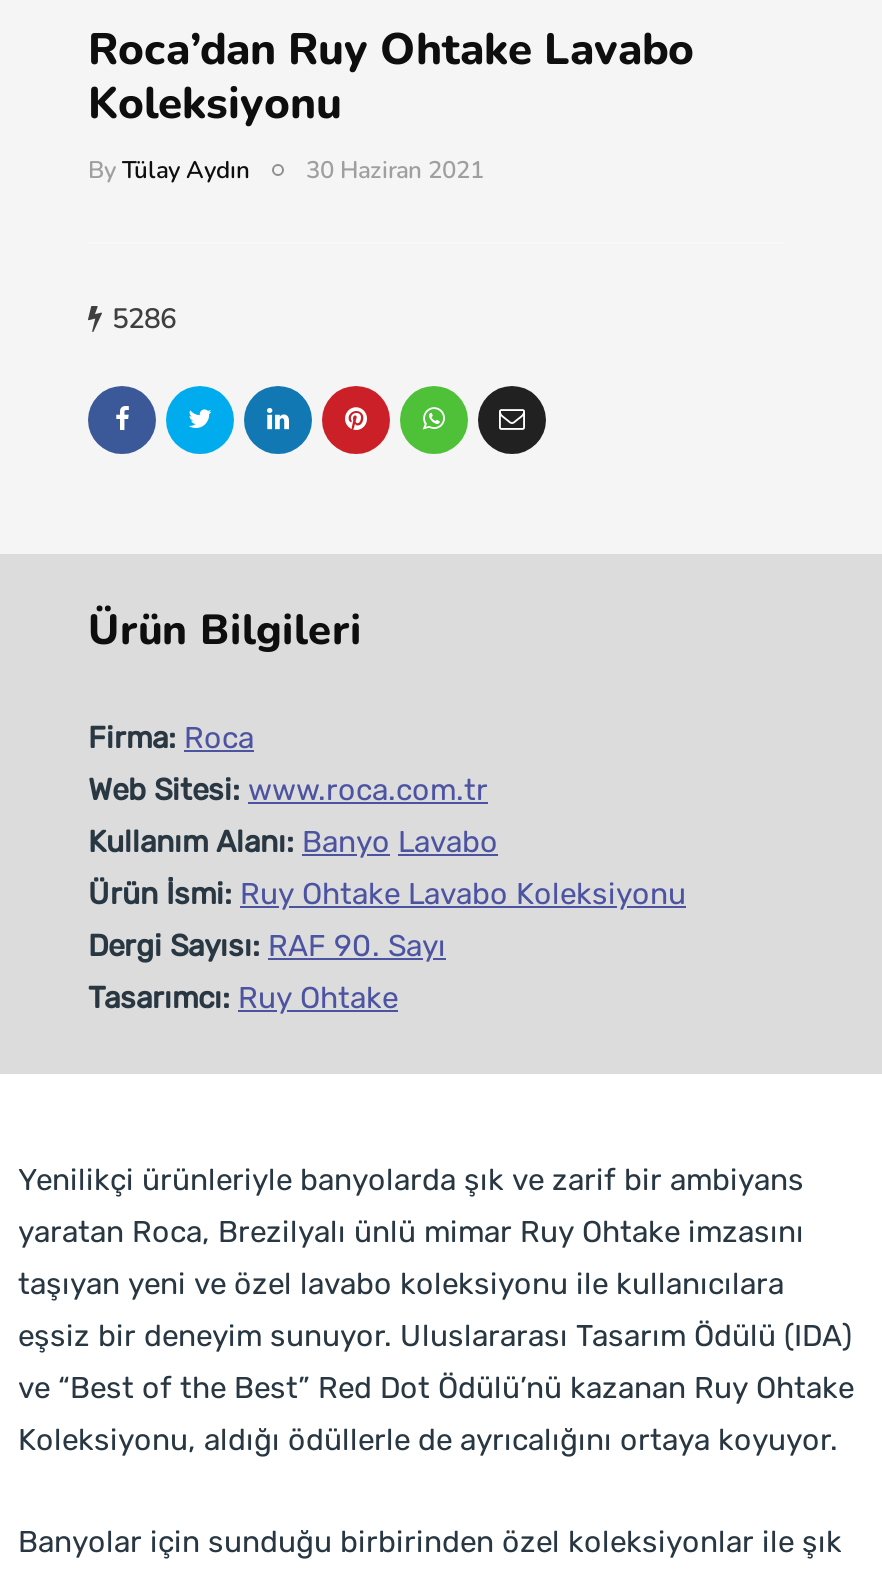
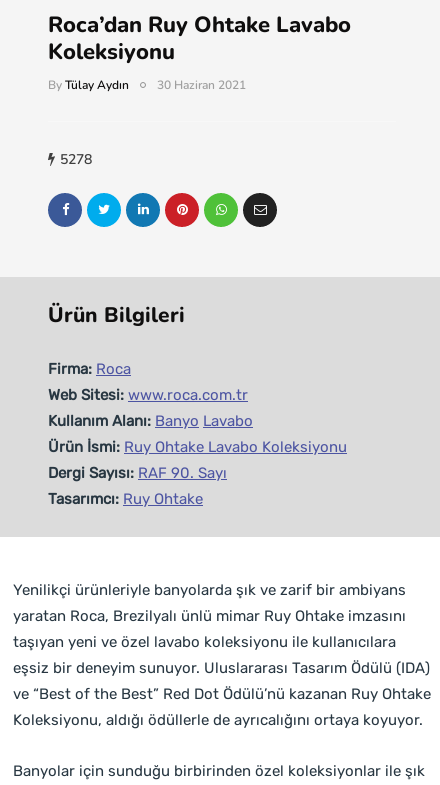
[112,301,176,339] 5286 -> [60,150,92,169] 5278

